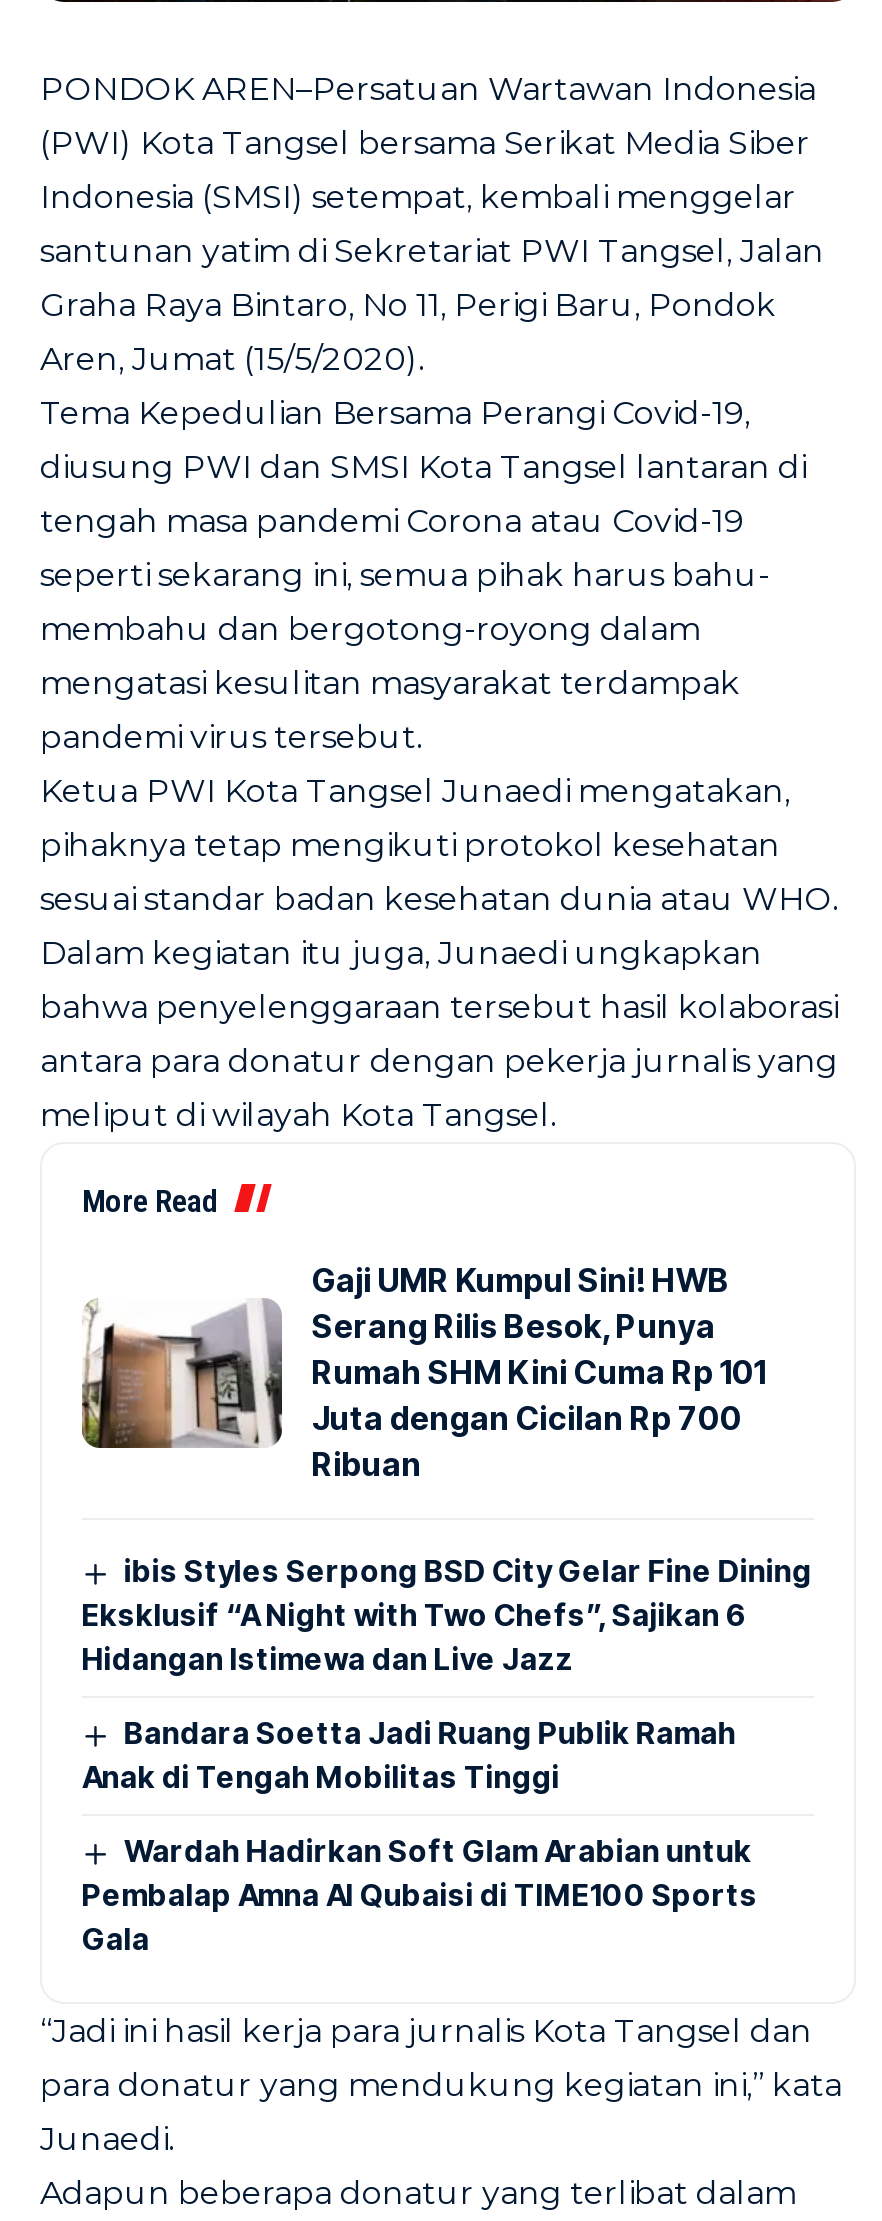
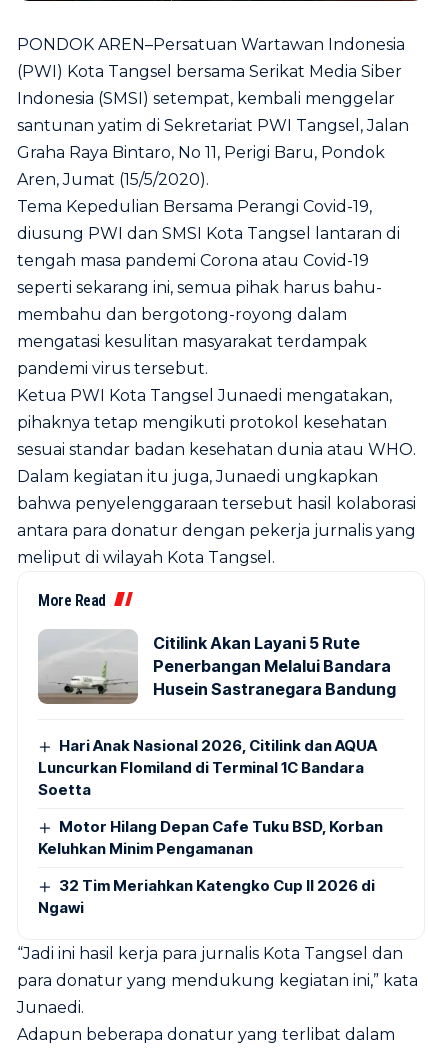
[80,1260,766,1484] [image] | Gaji UMR Kumpul Sini! HWB | Serang Rilis Besok, Punya | Rumah SHM Kini Cuma Rp 101 | Juta dengan Cicilan Rp 700 | Ribuan -> [38,629,396,705] [image] | Citilink Akan Layani 5 Rute | Penerbangan Melalui Bandara | Husein Sastranegara Bandung
[82,1552,812,1678] ibis Styles Serpong BSD City Gelar Fine Dining | Eksklusif “A Night with Two Chefs”, Sajikan 6 | Hidangan Istimewa dan Live Jazz -> [38,736,377,799] Hari Anak Nasional 2026, Citilink dan AQUA | Luncurkan Flomiland di Terminal 1C Bandara | Soetta
[82,1714,736,1796] Bandara Soetta Jadi Ruang Publik Ramah | Anak di Tengah Mobilitas Tinggi -> [38,817,383,858] Motor Hilang Depan Cafe Tuku BSD, Korban | Keluhkan Minim Pengamanan
[82,1832,758,1958] Wardah Hadirkan Soft Glam Arabian untuk | Pembalap Amna Al Qubaisi di TIME100 Sports | Gala -> [38,876,375,917] 32 Tim Meriahkan Katengko Cup II 2026 di | Ngawi

